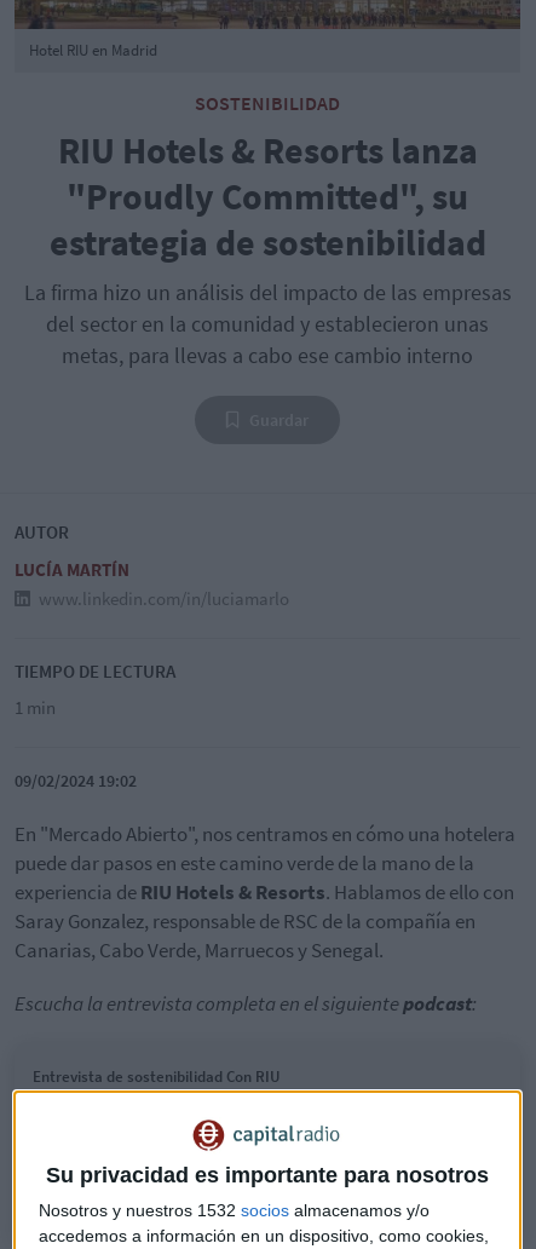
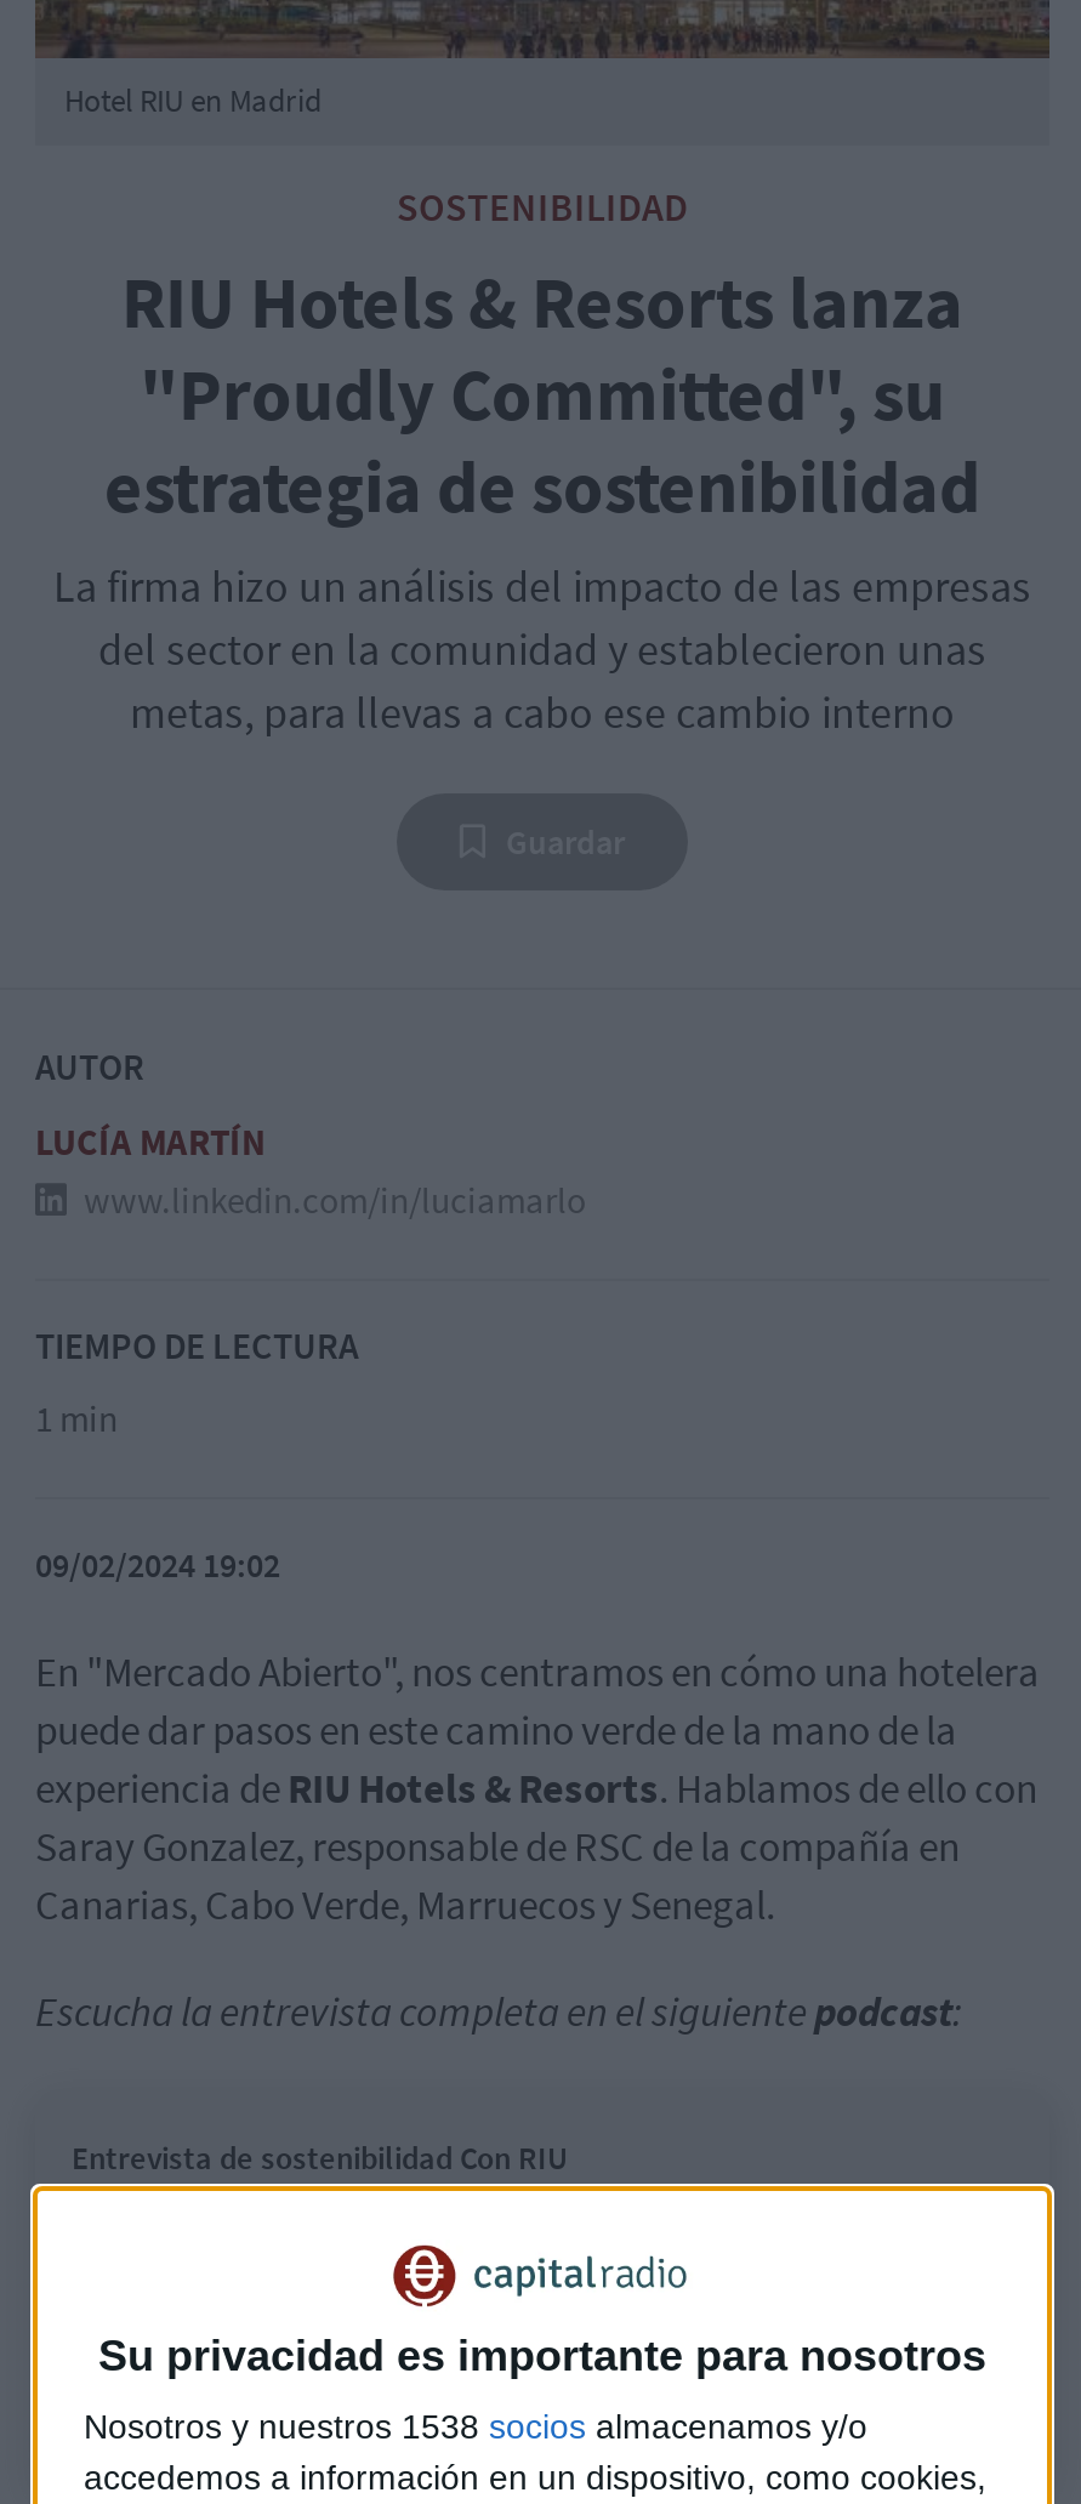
[39,1201,430,1220] Nosotros y nuestros 1532 socios almacenamos y/o -> [84,2407,867,2446] Nosotros y nuestros 1538 socios almacenamos y/o

